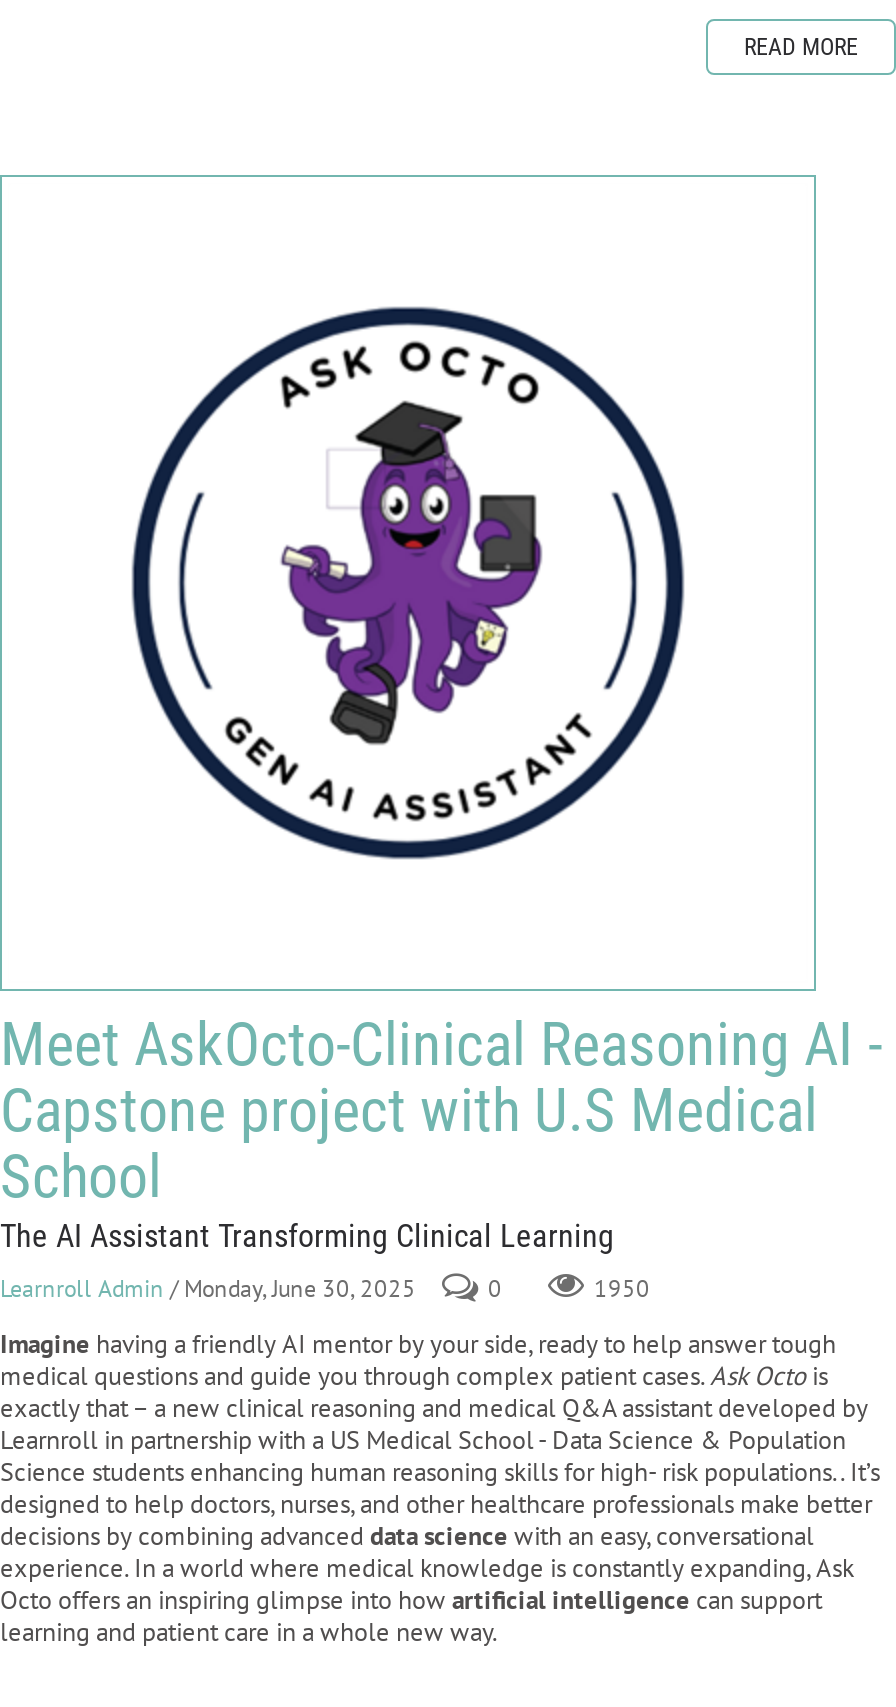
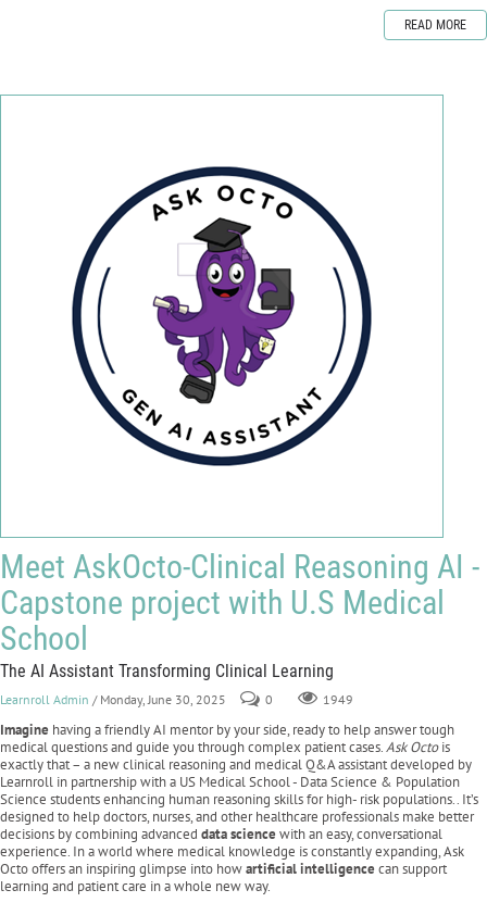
[594,1273,650,1303] 1950 -> [323,691,353,707] 1949

